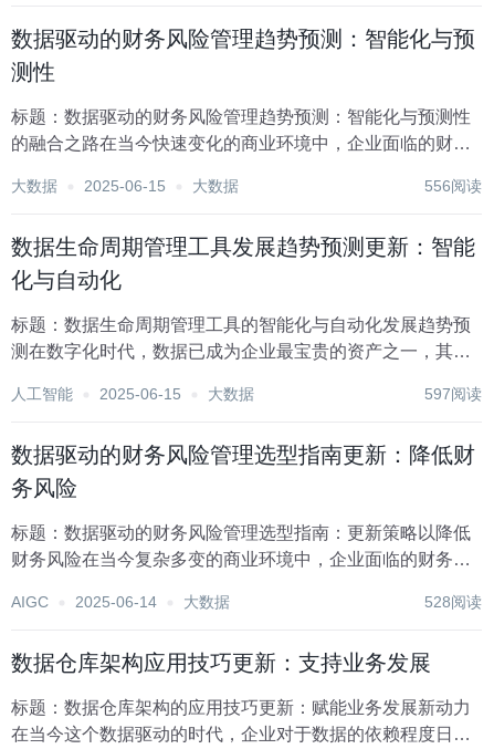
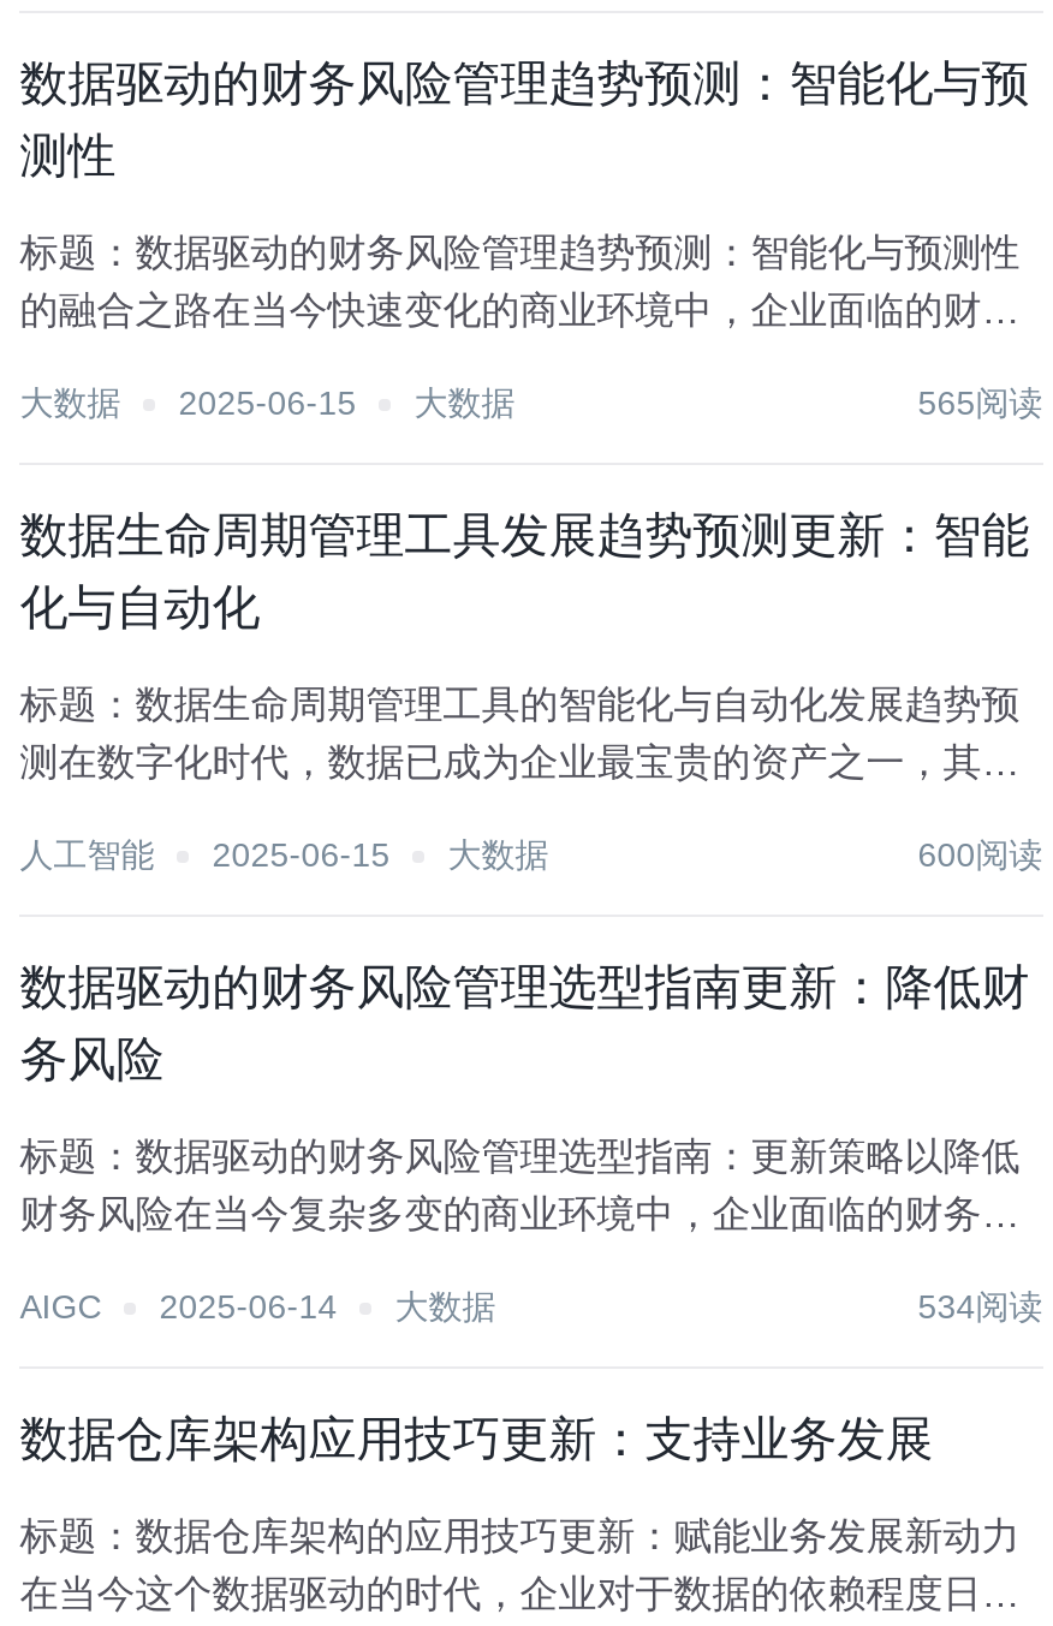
[424,177,482,195] 556阅读 -> [918,383,1043,422] 565阅读
[424,385,482,403] 597阅读 -> [918,835,1043,874] 600阅读
[424,593,482,611] 528阅读 -> [918,1287,1043,1326] 534阅读

